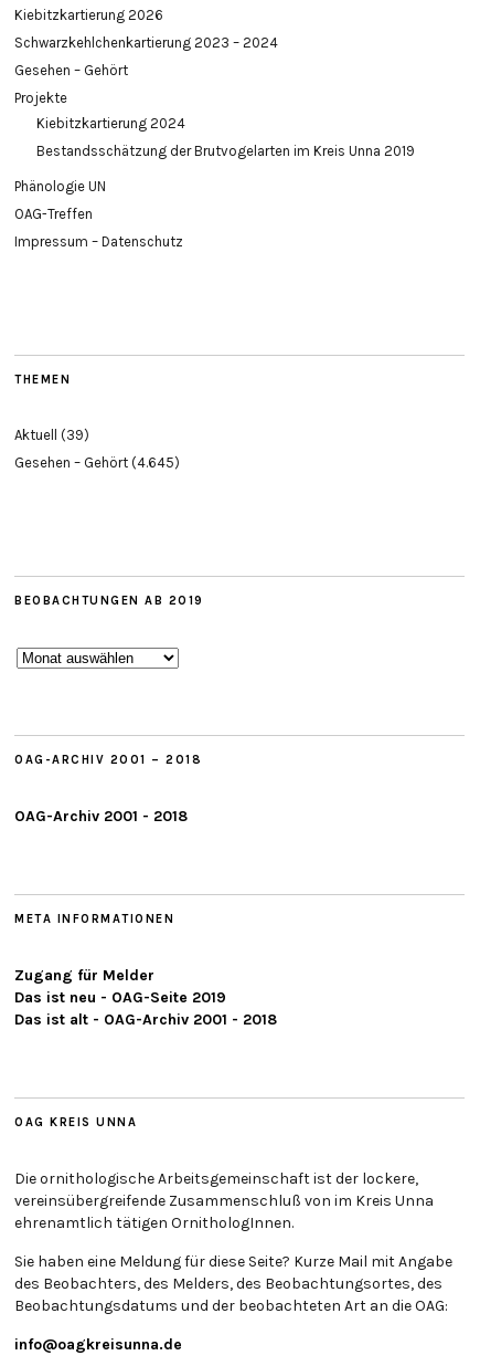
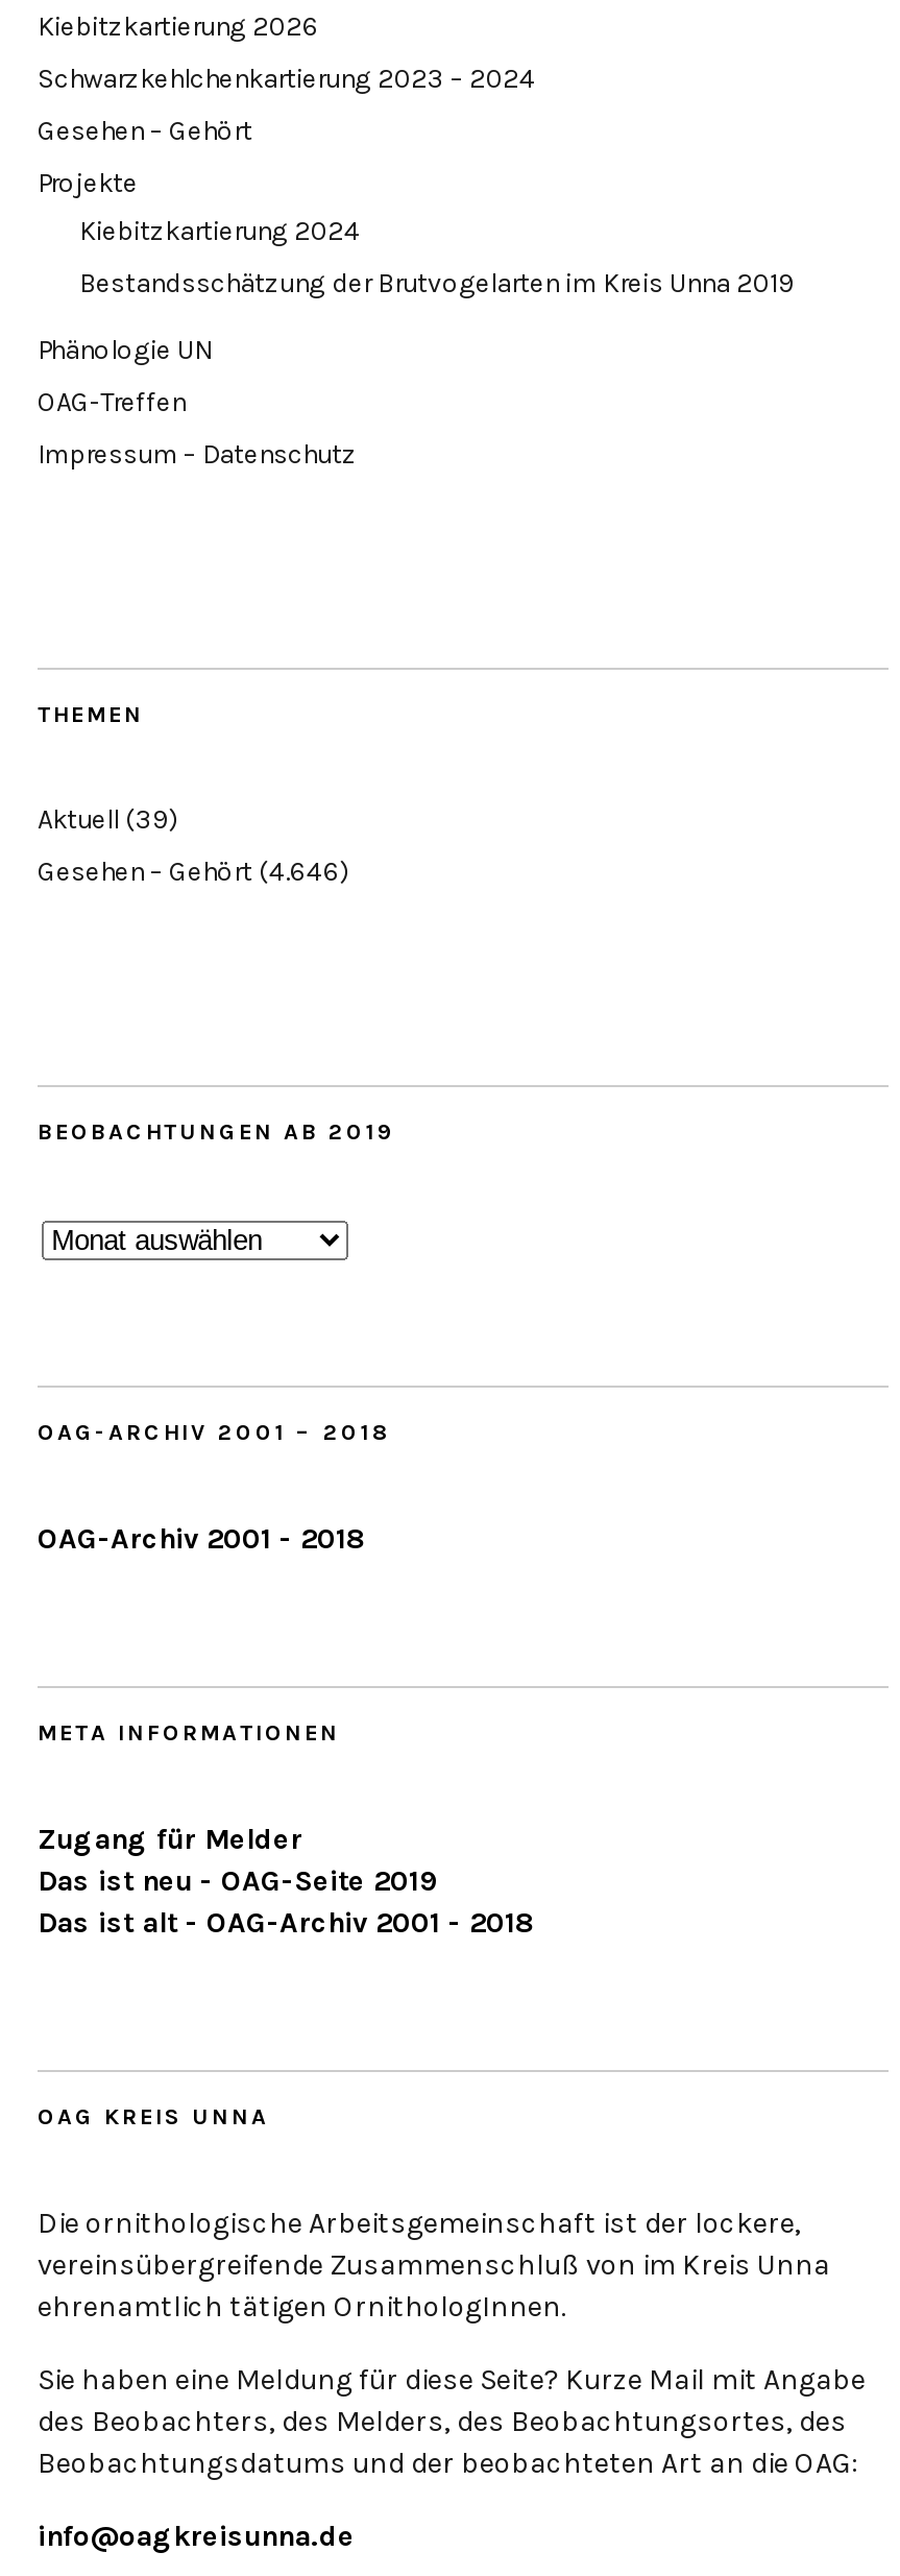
[14,454,180,470] Gesehen – Gehört (4.645) -> [38,855,350,886] Gesehen – Gehört (4.646)

